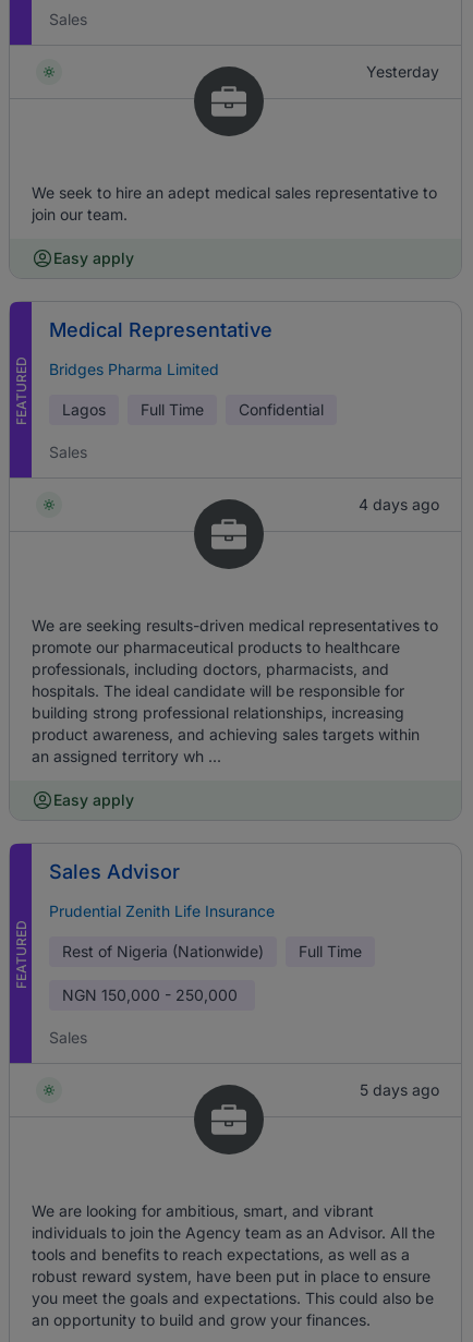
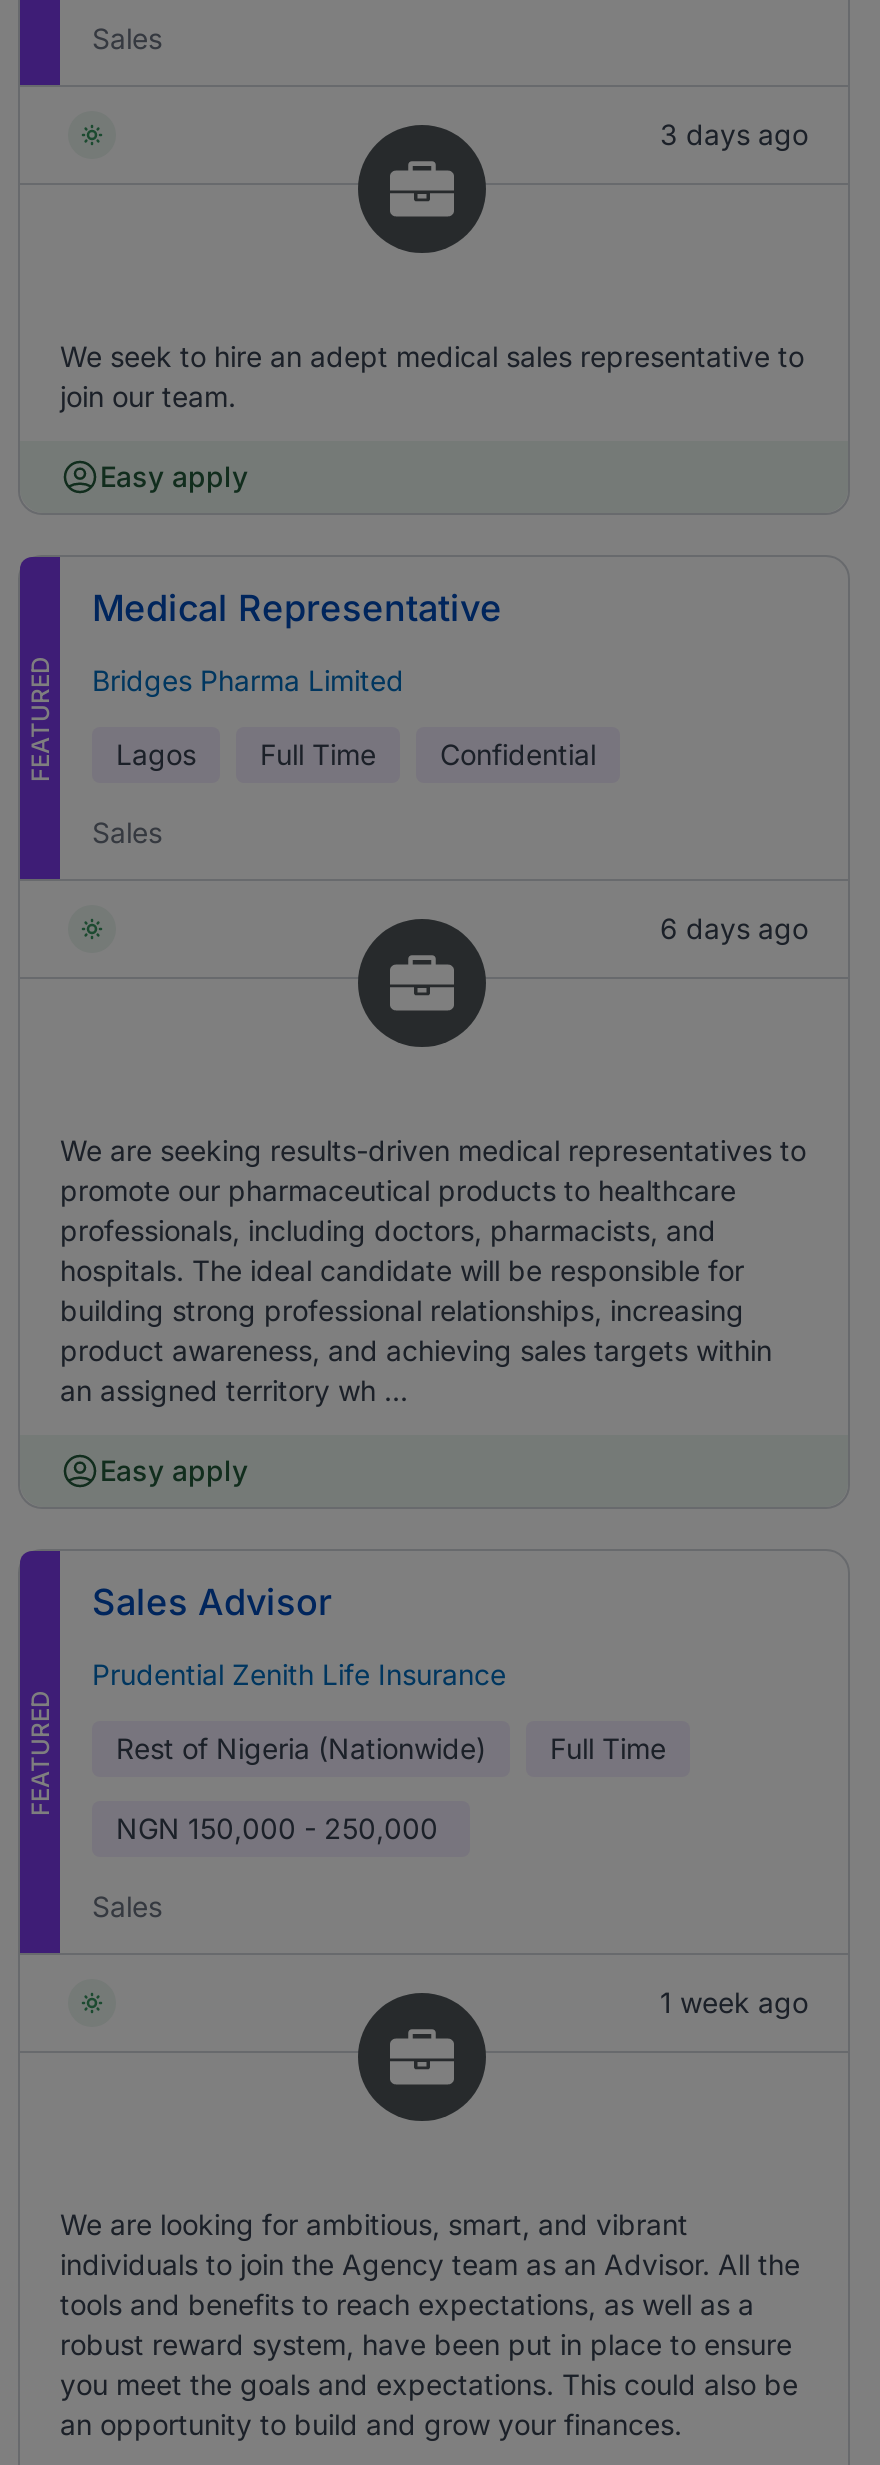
[366,62,439,81] Yesterday -> [660,117,808,151] 3 days ago
[359,495,439,513] 4 days ago -> [660,911,808,945] 6 days ago
[360,1080,439,1099] 5 days ago -> [660,1985,808,2019] 1 week ago

